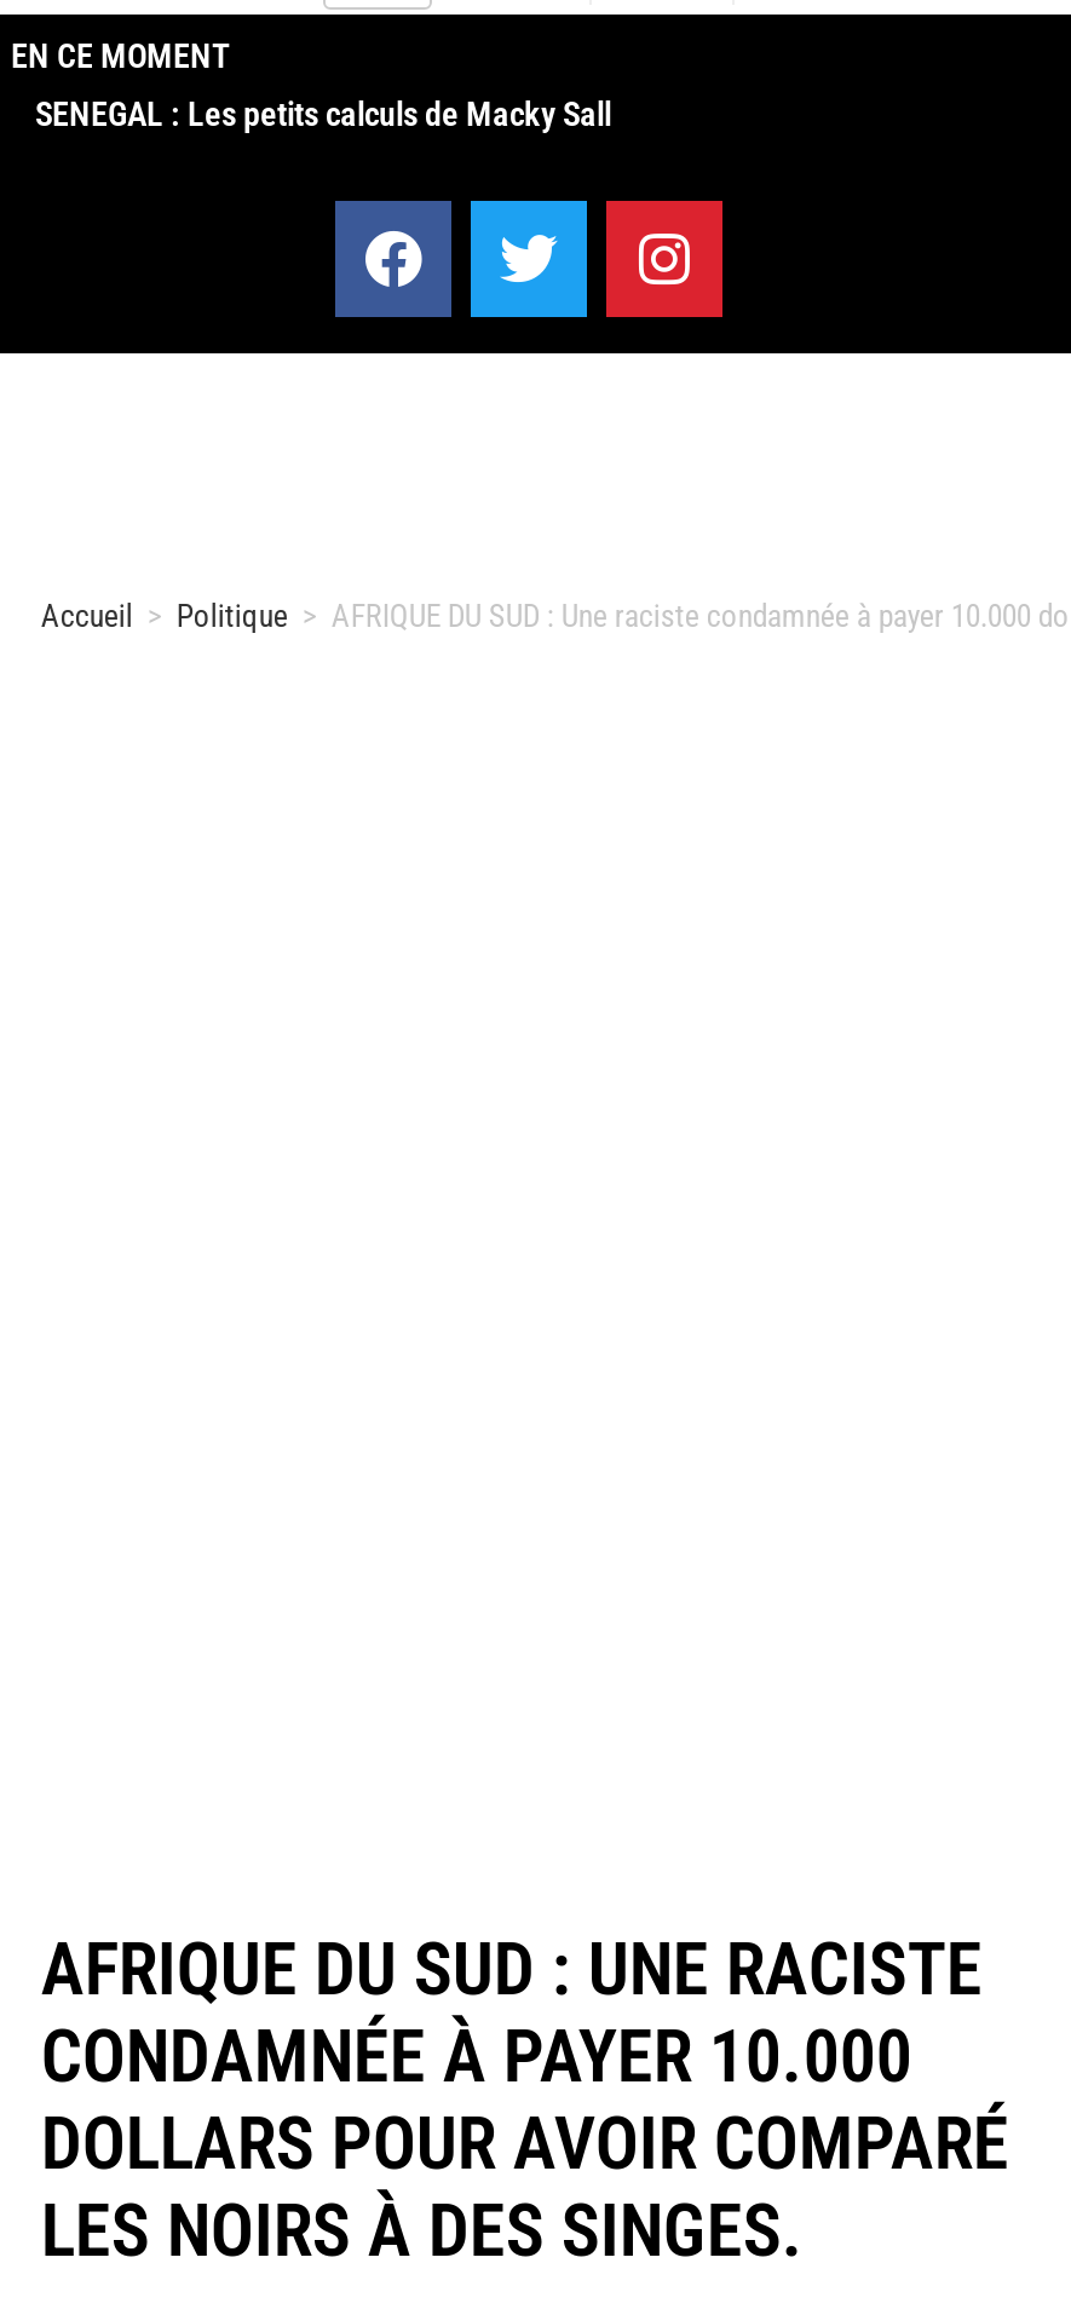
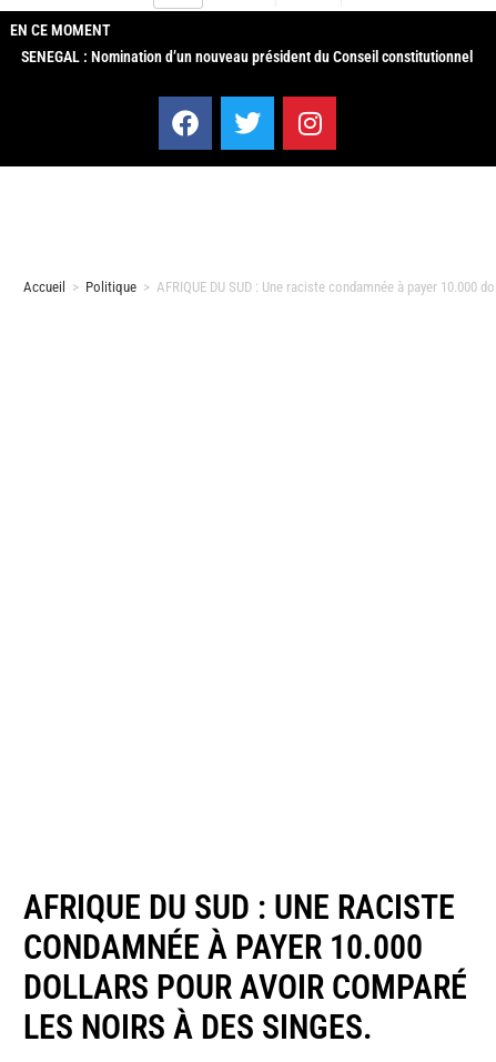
[35,93,611,132] SENEGAL : Les petits calculs de Macky Sall -> [21,47,473,65] SENEGAL : Nomination d’un nouveau président du Conseil constitutionnel

